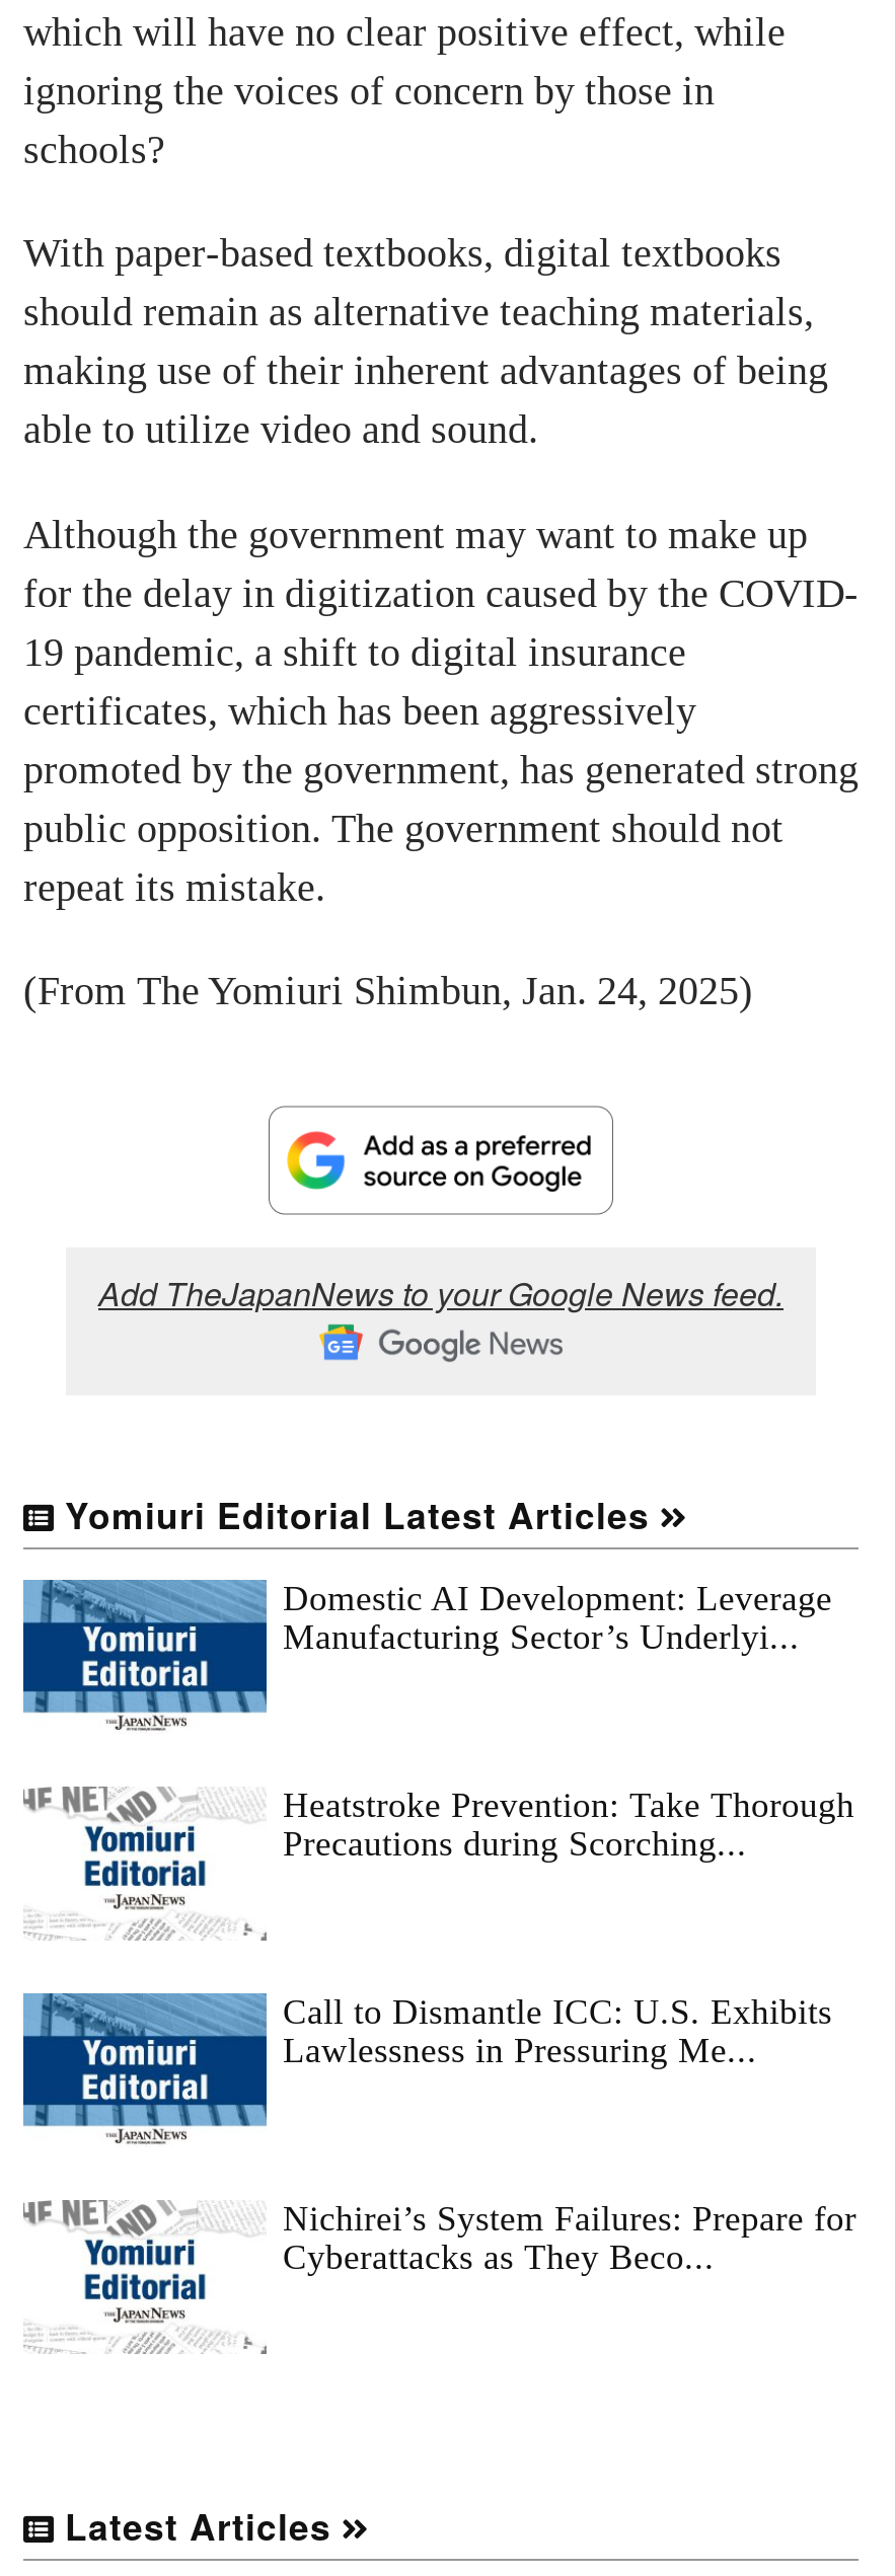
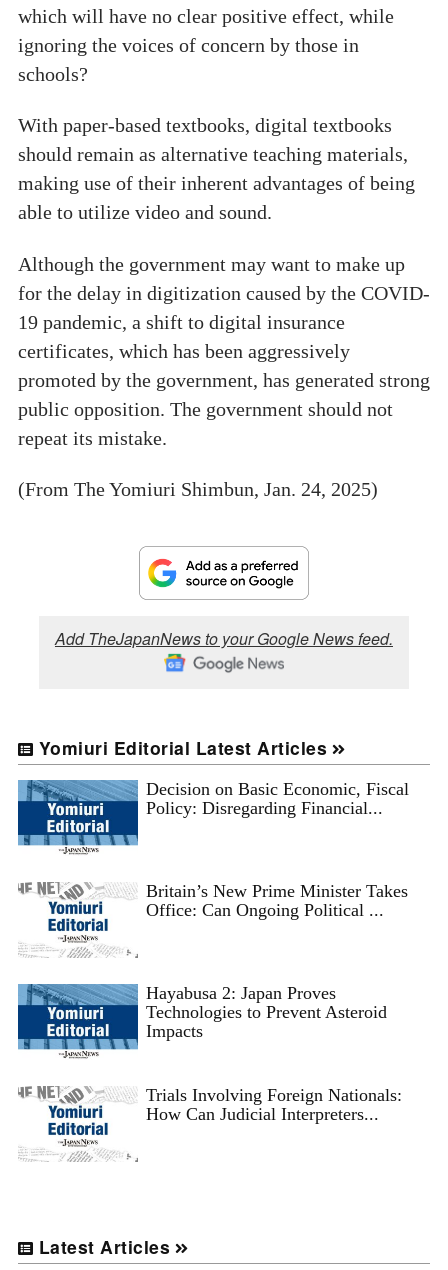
[283,1578,832,1657] Domestic AI Development: Leverage | Manufacturing Sector’s Underlyi... -> [146,779,409,818] Decision on Basic Economic, Fiscal | Policy: Disregarding Financial...
[283,1785,854,1864] Heatstroke Prevention: Take Thorough | Precautions during Scorching... -> [146,881,408,920] Britain’s New Prime Minister Takes | Office: Can Ongoing Political ...
[283,1991,832,2071] Call to Dismantle ICC: U.S. Exhibits | Lawlessness in Pressuring Me... -> [146,983,387,1041] Hayabusa 2: Japan Proves | Technologies to Prevent Asteroid | Impacts
[283,2198,856,2277] Nichirei’s System Failures: Prepare for | Cyberattacks as They Beco... -> [146,1085,402,1124] Trials Involving Foreign Nationals: | How Can Judicial Interpreters...

